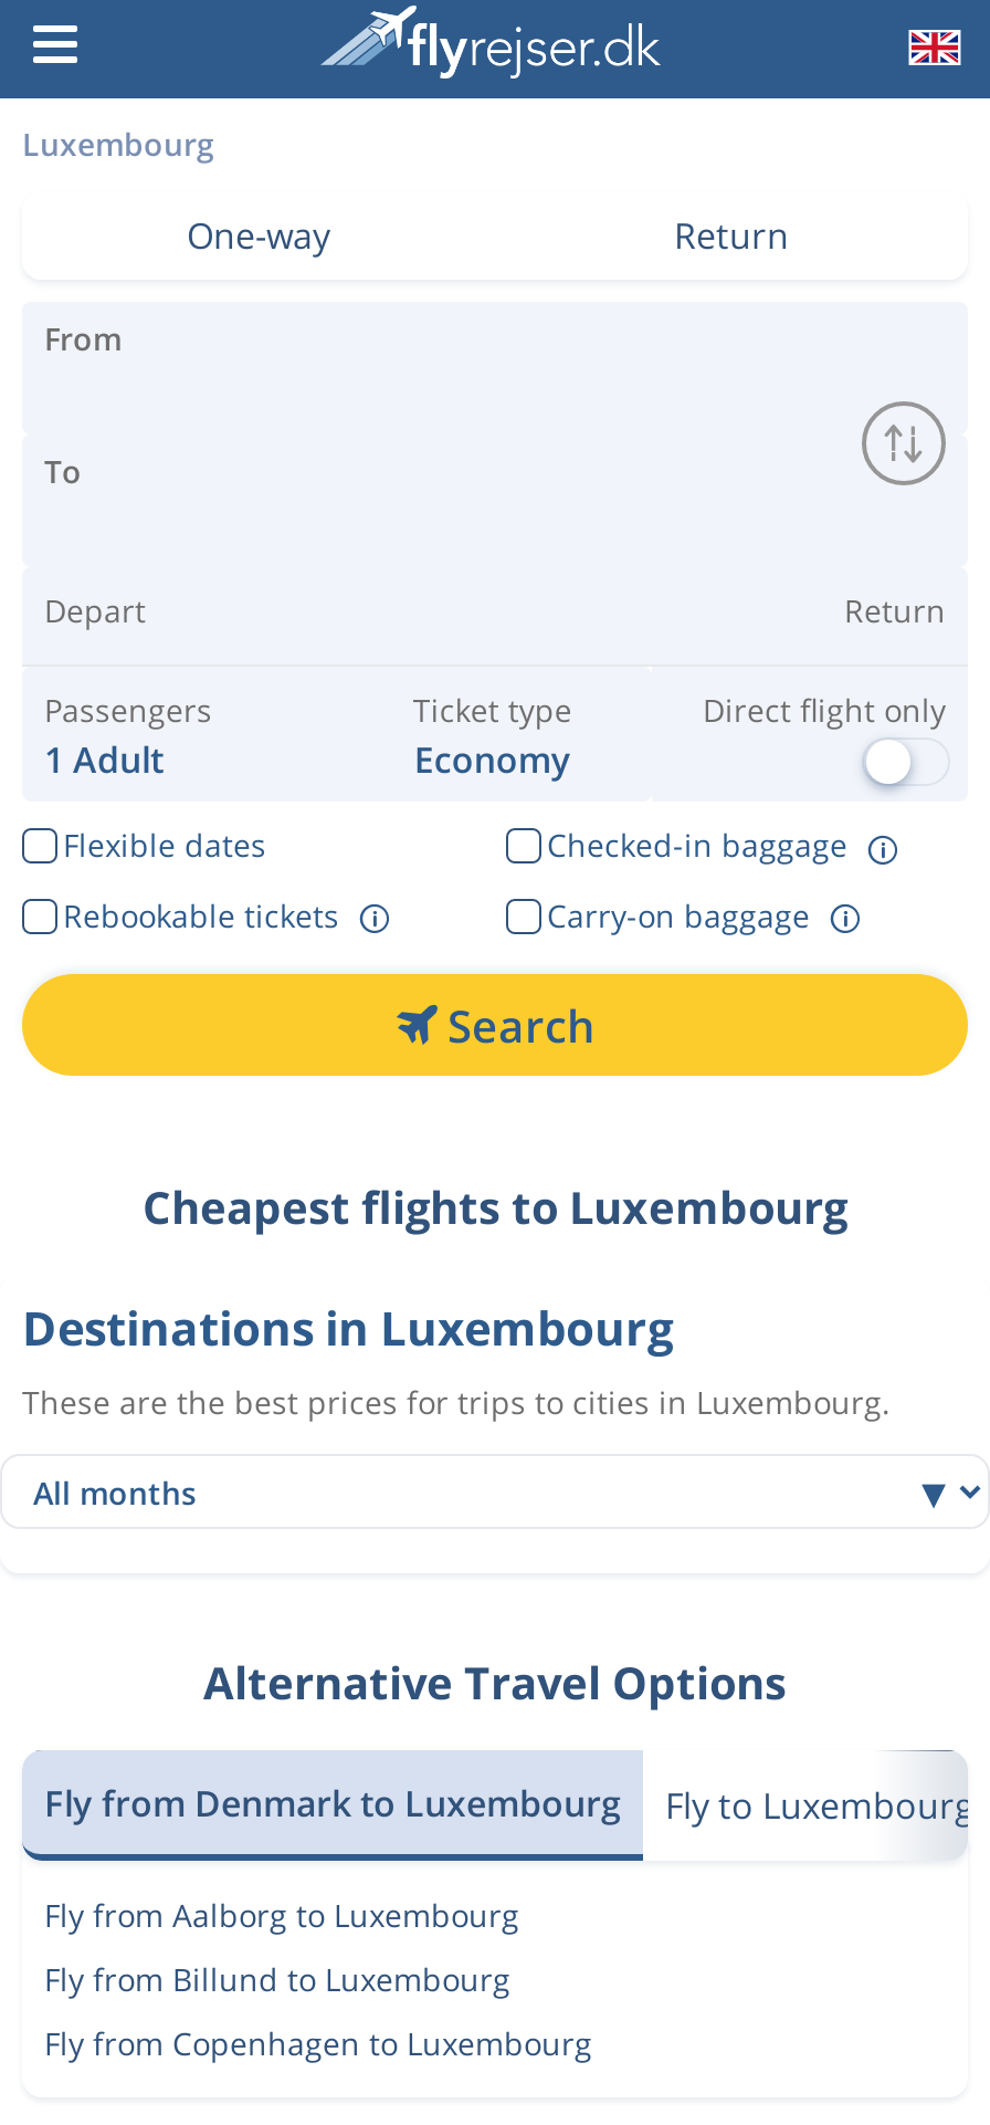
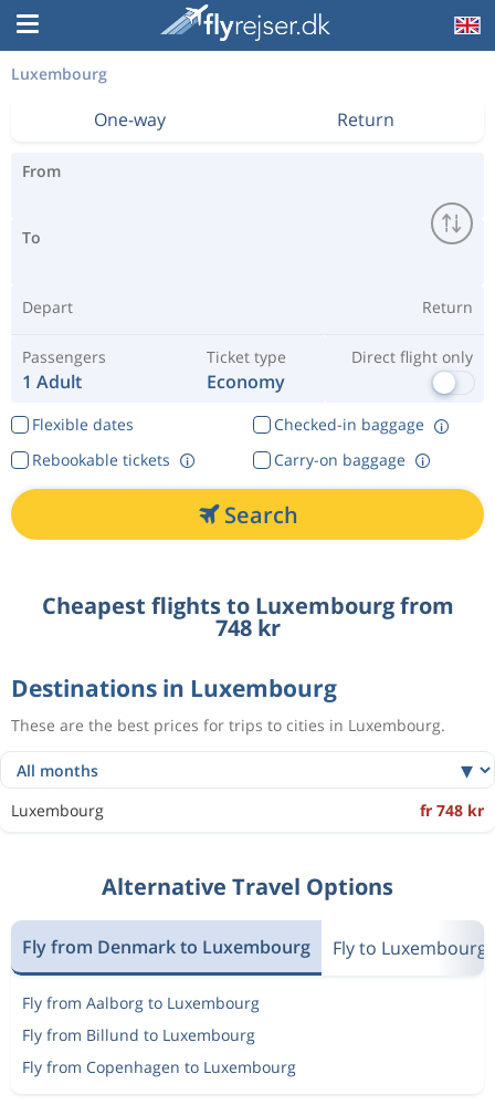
[143,1178,847,1238] Cheapest flights to Luxembourg -> [41,591,454,643] Cheapest flights to Luxembourg from | 748 kr
none -> [11,800,484,821] Luxembourg | fr 748 kr

